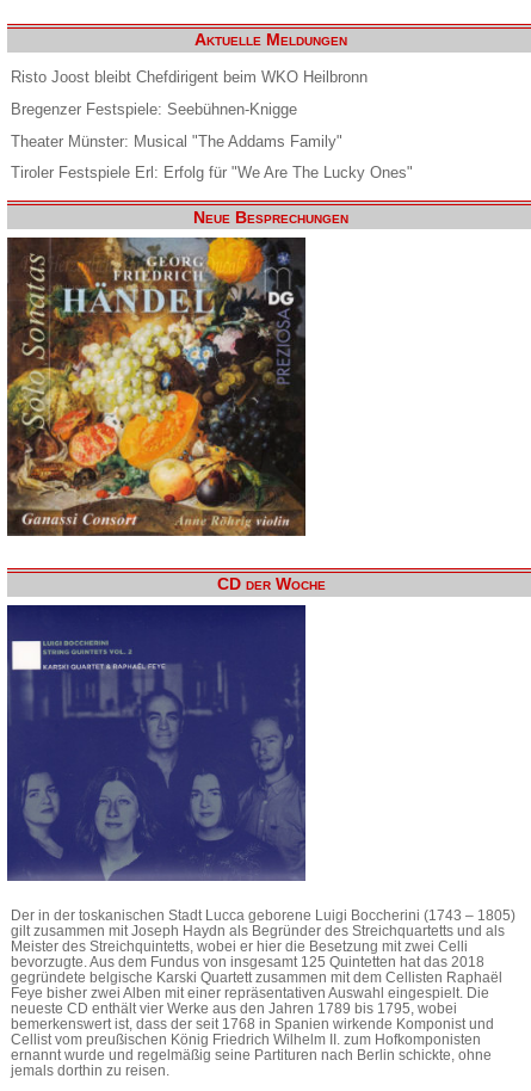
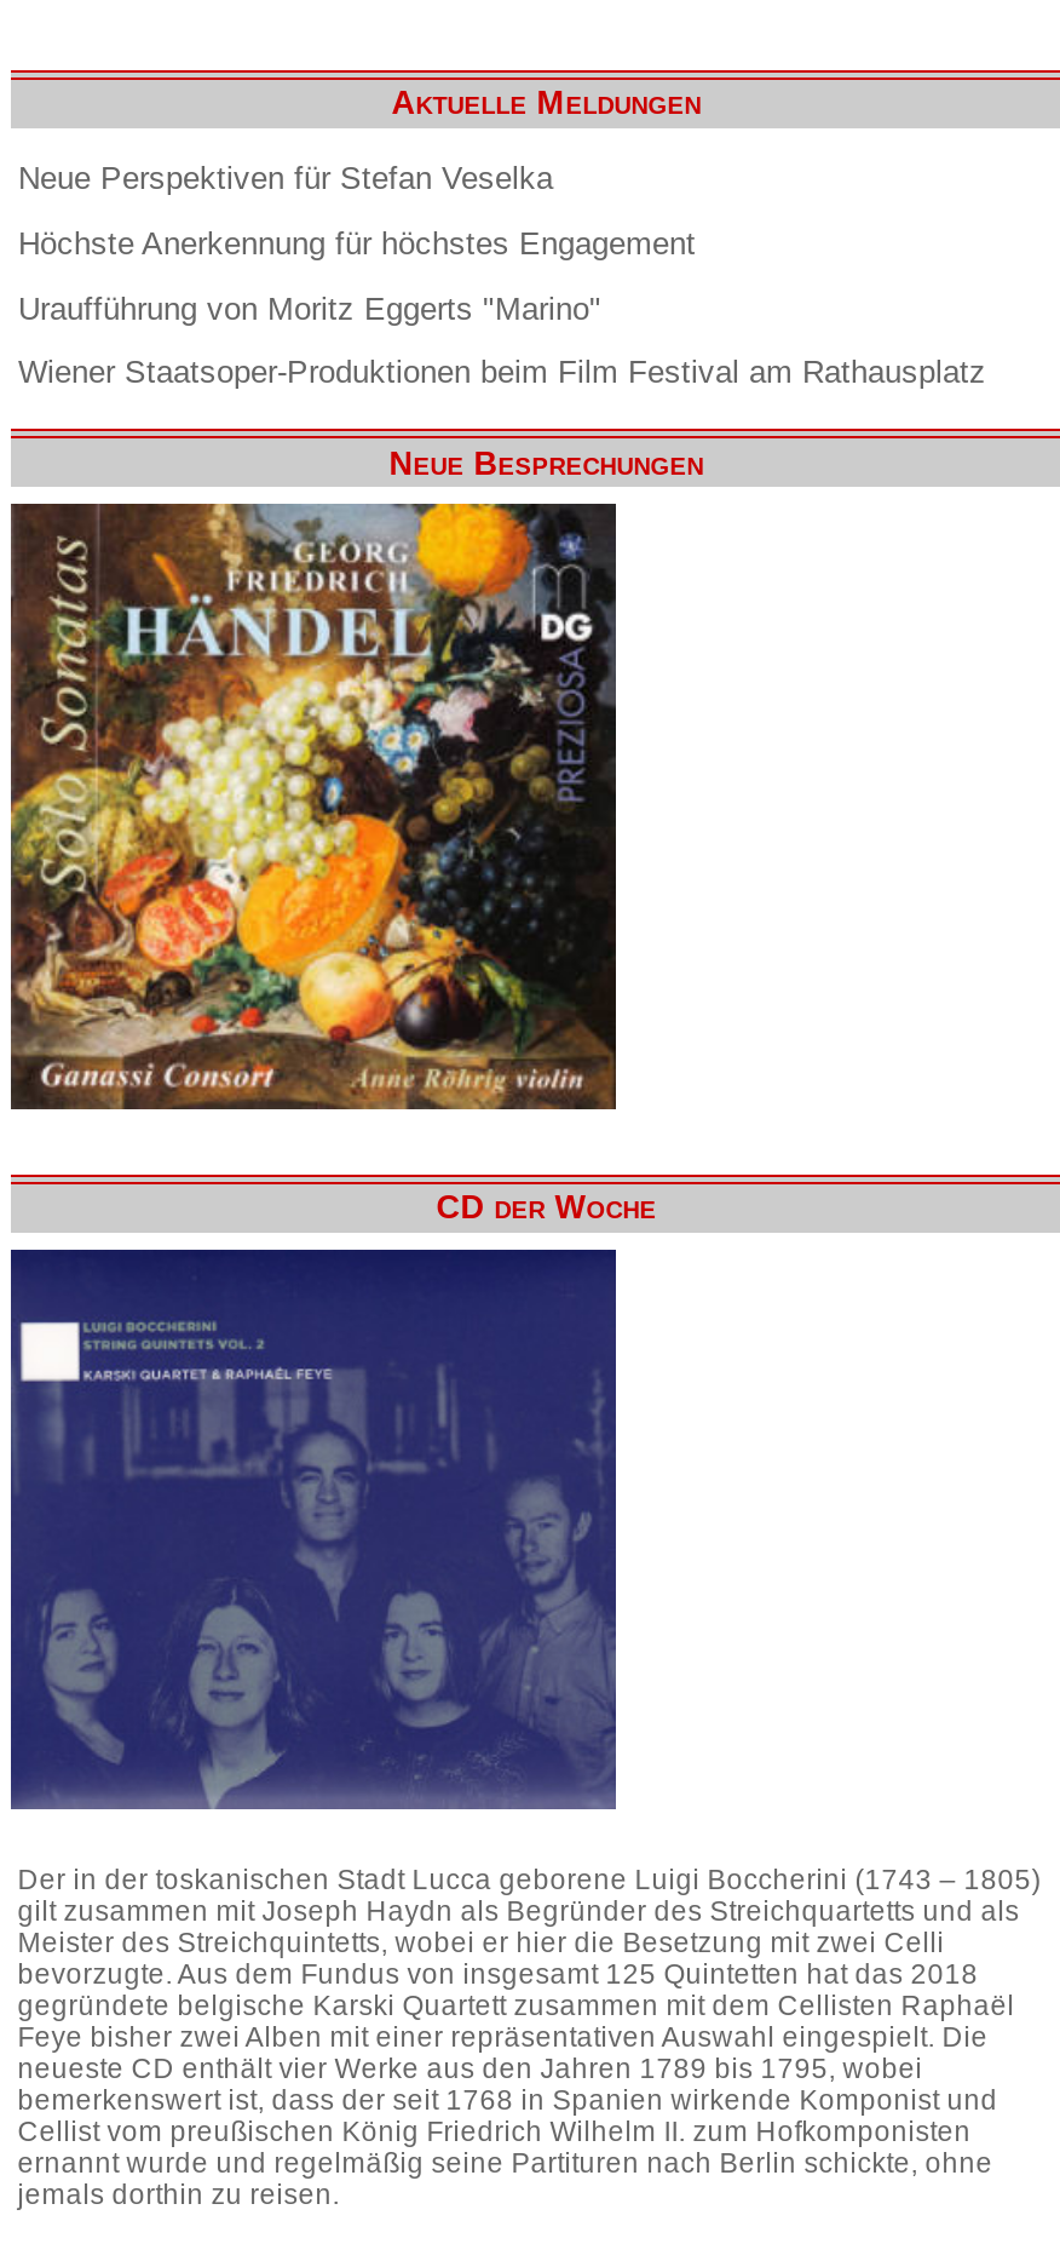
[11,68,368,86] Risto Joost bleibt Chefdirigent beim WKO Heilbronn -> [18,160,553,197] Neue Perspektiven für Stefan Veselka
[11,100,297,118] Bregenzer Festspiele: Seebühnen-Knigge -> [18,225,696,261] Höchste Anerkennung für höchstes Engagement
[11,132,342,150] Theater Münster: Musical "The Addams Family" -> [18,290,601,326] Uraufführung von Moritz Eggerts "Marino"
[11,164,413,182] Tiroler Festspiele Erl: Erfolg für "We Are The Lucky Ones" -> [18,354,986,391] Wiener Staatsoper-Produktionen beim Film Festival am Rathausplatz

